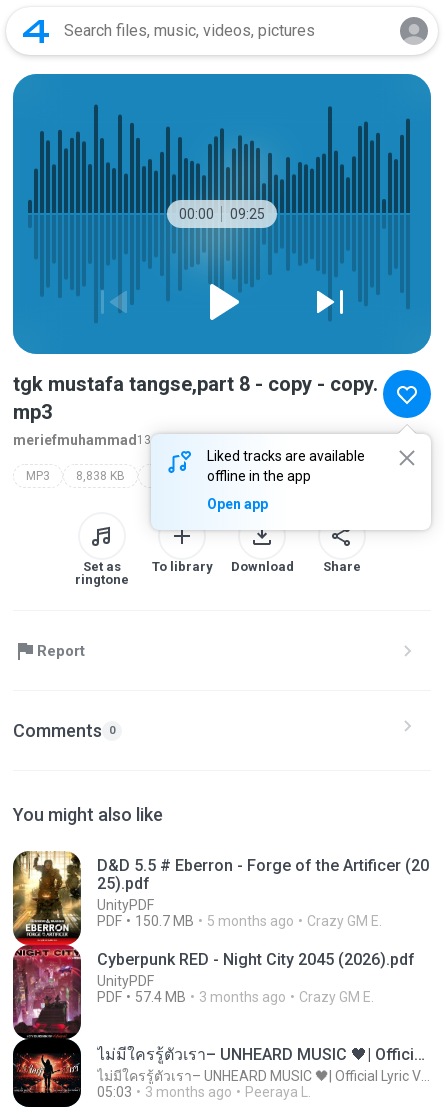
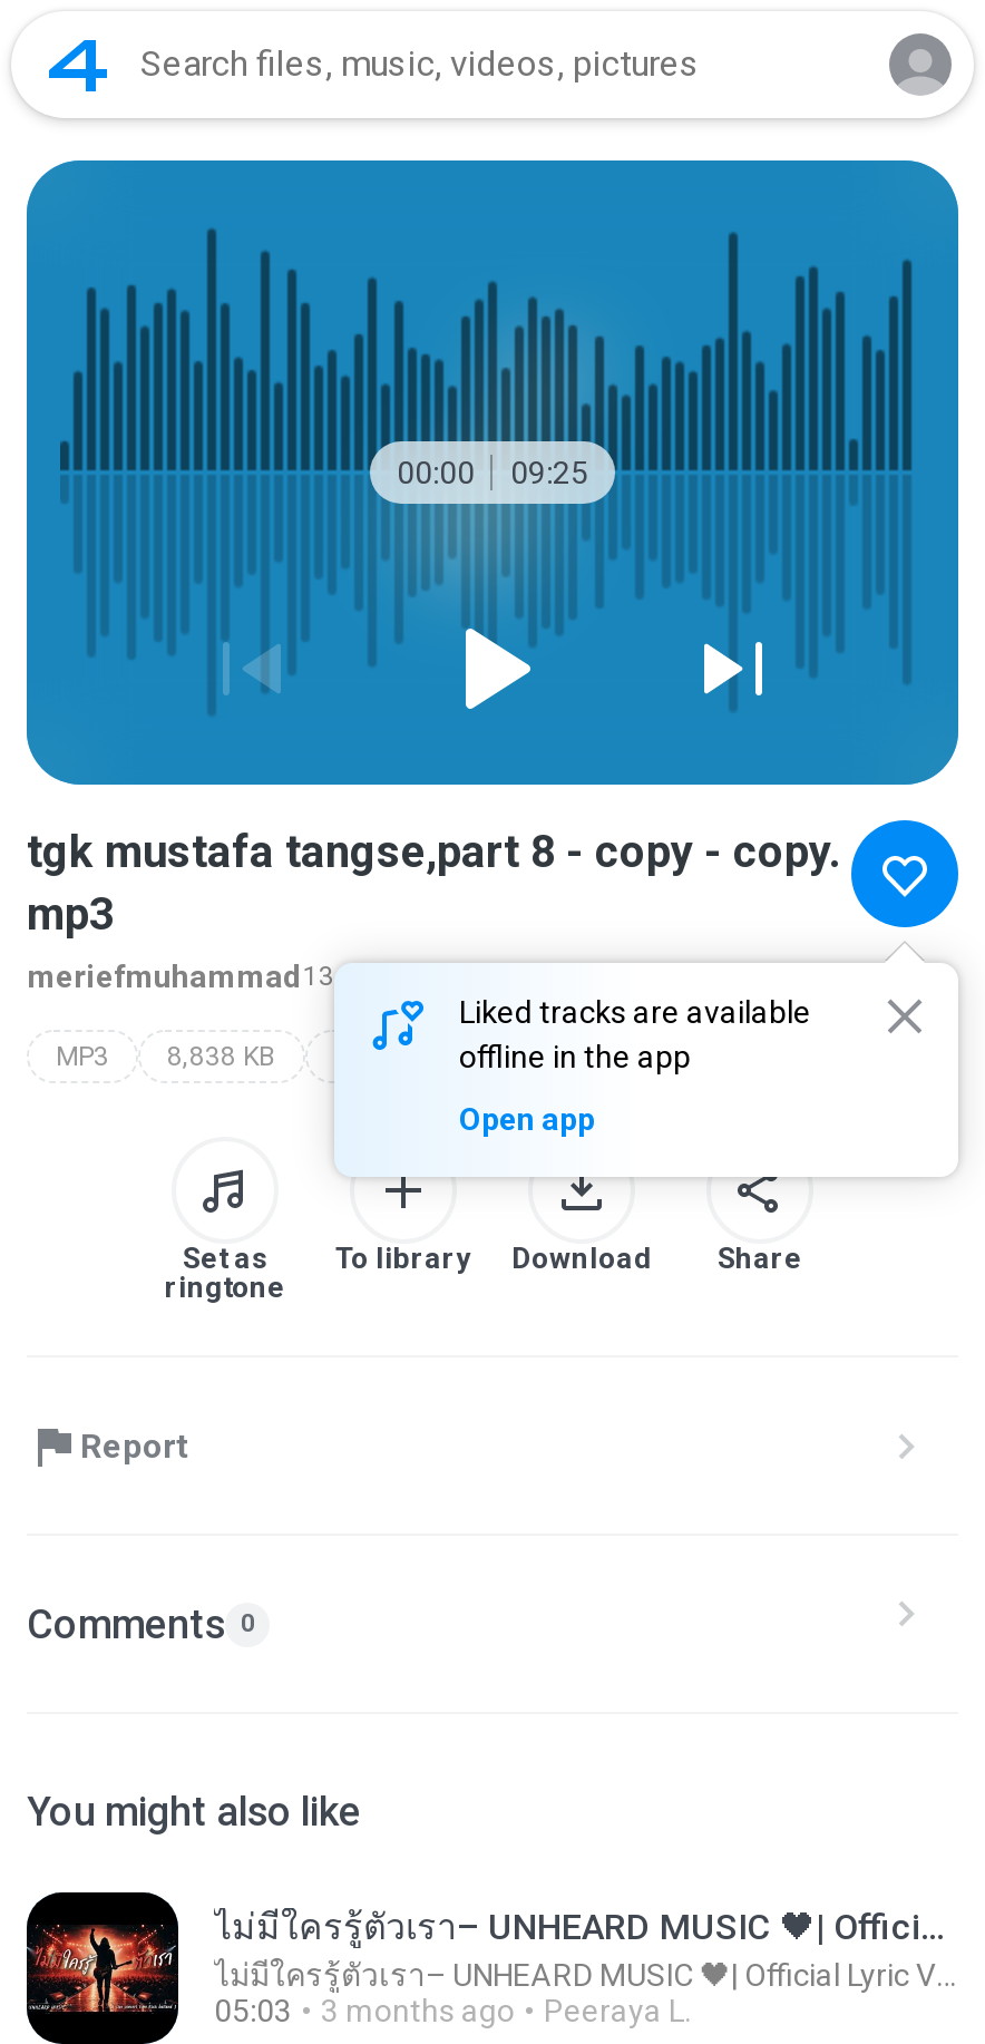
[12,850,429,1038] [image] | D&D 5.5 # Eberron - Forge of the Artificer (20 | 25).pdf | UnityPDF | PDF | 150.7 MB | 5 months ago | Crazy GM E. | Cyberpunk RED - Night City 2045 (2026).pdf | UnityPDF | PDF | 57.4 MB | 3 months ago | Crazy GM E. -> none

